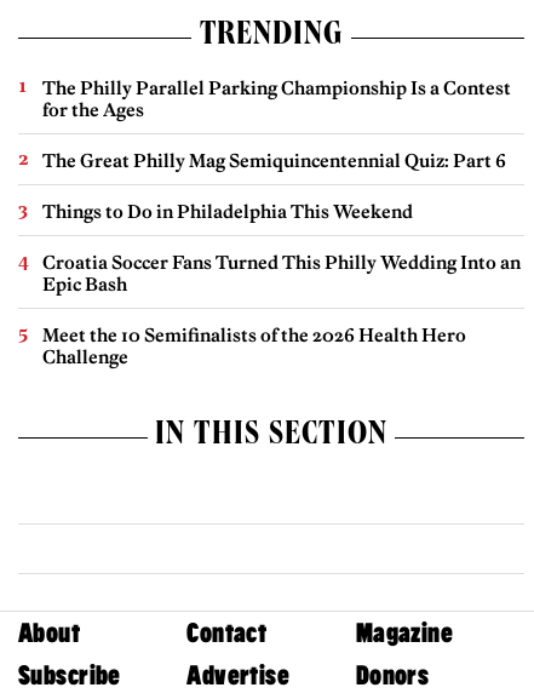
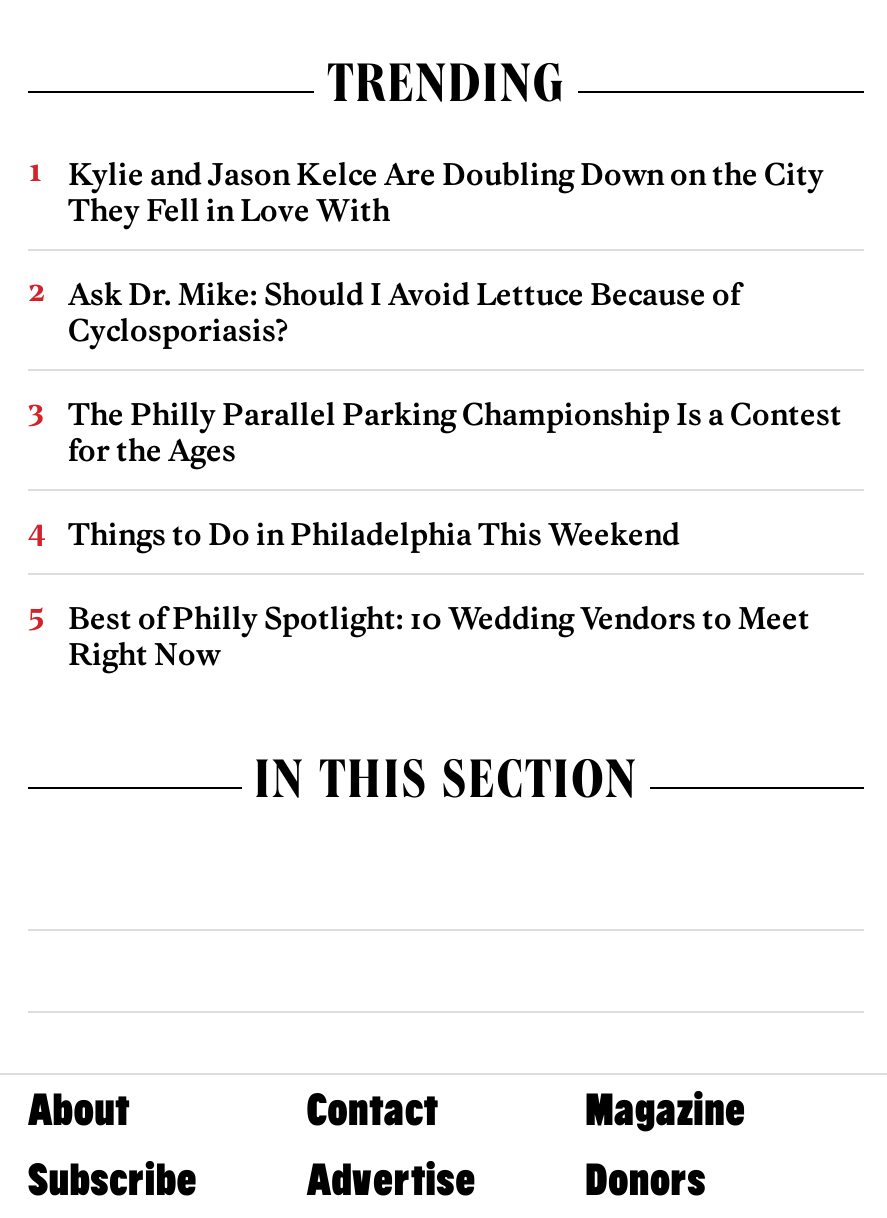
none -> [68,155,824,349] Kylie and Jason Kelce Are Doubling Down on the City | They Fell in Love With | Ask Dr. Mike: Should I Avoid Lettuce Because of | Cyclosporiasis?
moved [42,76,511,121] -> [68,395,842,469]: The Philly Parallel Parking Championship Is a Contest | for the Ages
[42,149,506,172] The Great Philly Mag Semiquincentennial Quiz: Part 6 -> none
moved [42,200,413,223] -> [68,515,680,553]: Things to Do in Philadelphia This Weekend
[42,250,521,368] Croatia Soccer Fans Turned This Philly Wedding Into an | Epic Bash | Meet the 10 Semifinalists of the 2026 Health Hero | Challenge -> [68,599,810,673] Best of Philly Spotlight: 10 Wedding Vendors to Meet | Right Now

